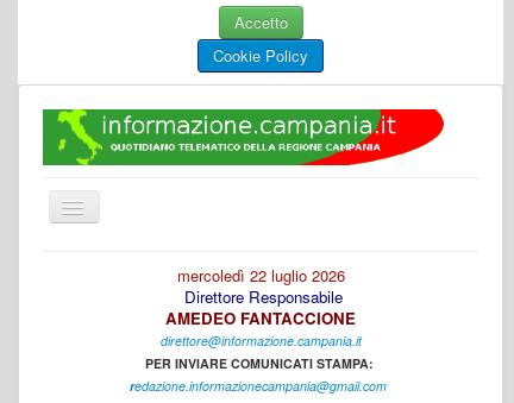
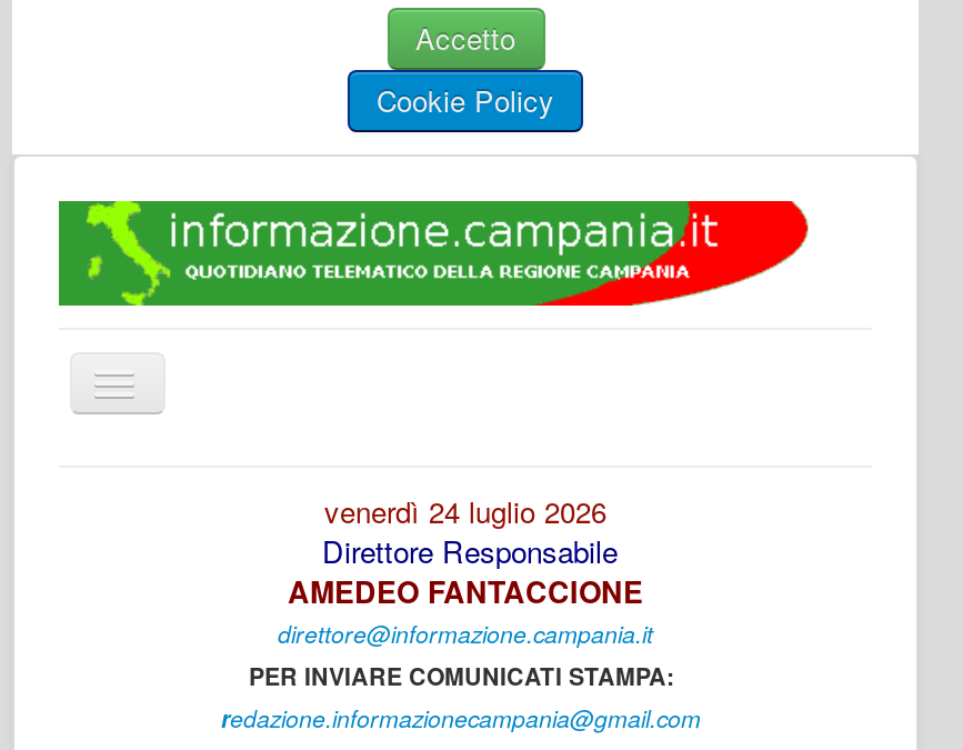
[177,264,344,286] mercoledì 22 luglio 2026 -> [324,490,606,532] venerdì 24 luglio 2026

